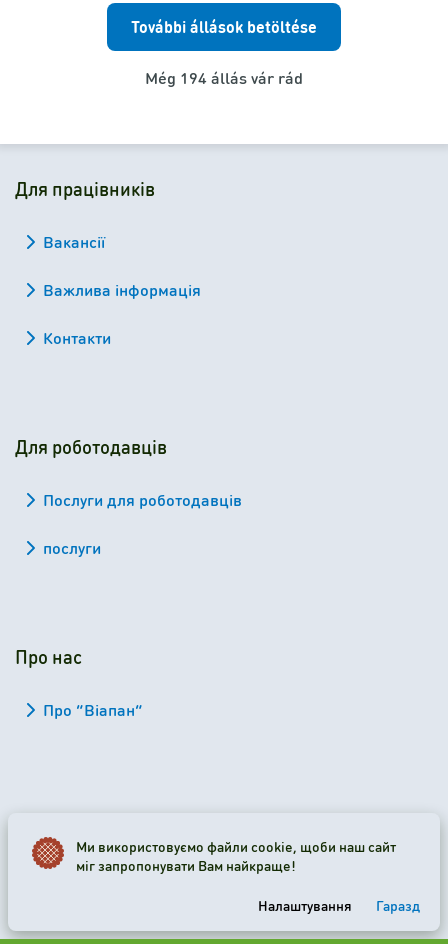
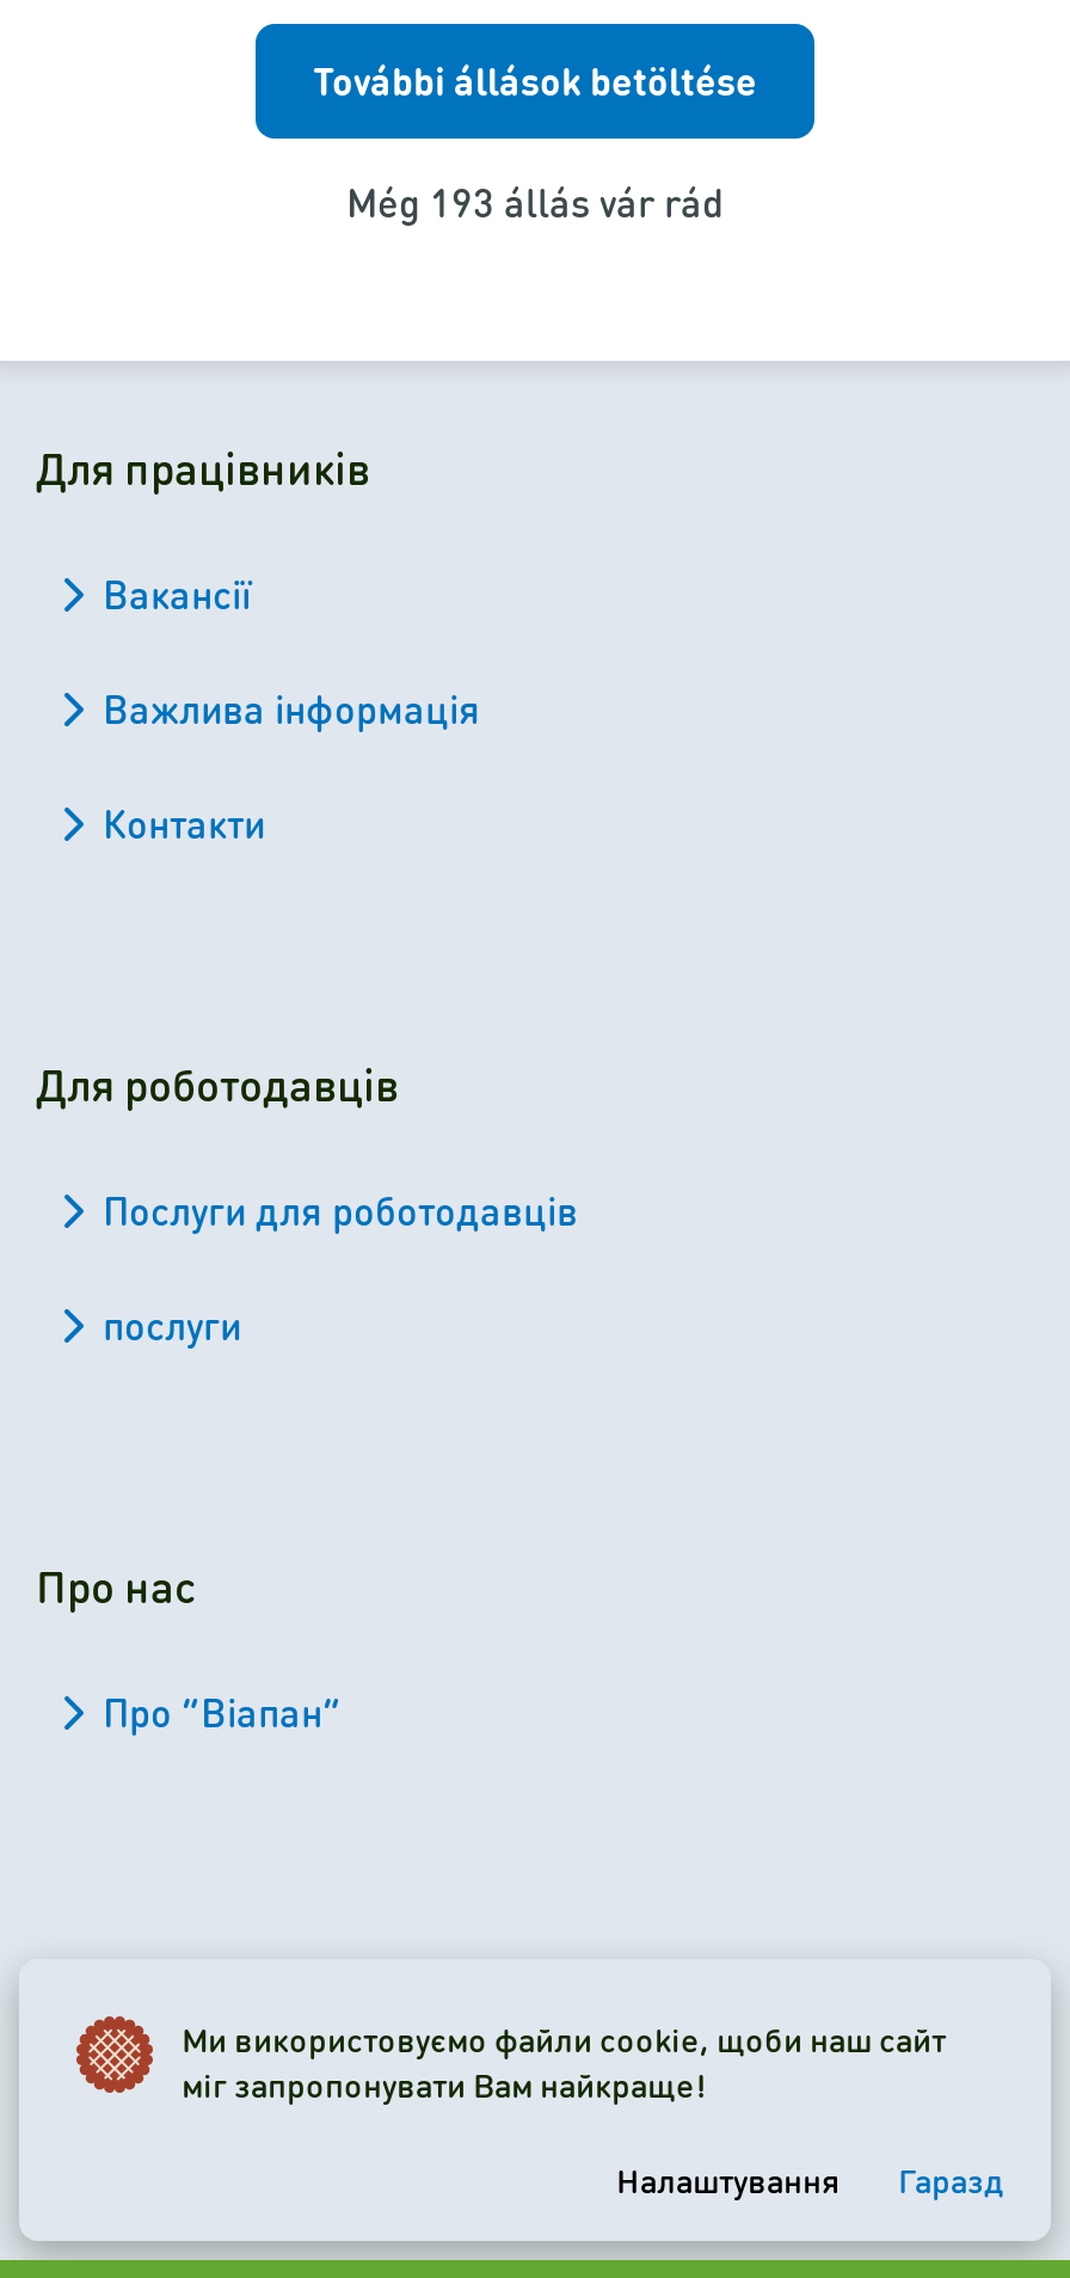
[145,67,303,88] Még 194 állás vár rád -> [346,177,724,227] Még 193 állás vár rád

